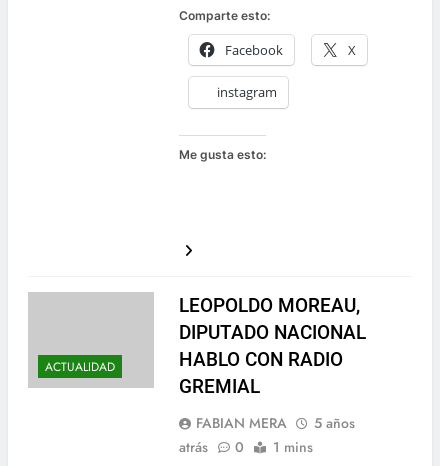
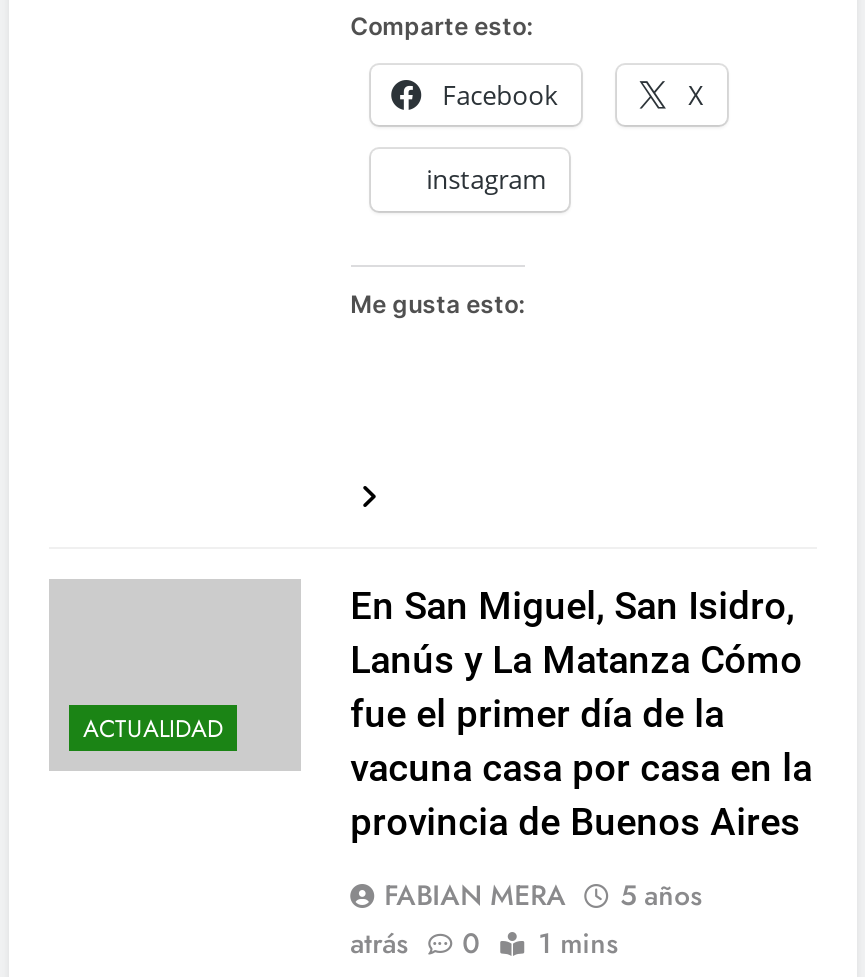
[179,294,366,398] LEOPOLDO MOREAU, | DIPUTADO NACIONAL | HABLO CON RADIO | GREMIAL -> [350,583,812,845] En San Miguel, San Isidro, | Lanús y La Matanza Cómo | fue el primer día de la | vacuna casa por casa en la | provincia de Buenos Aires

